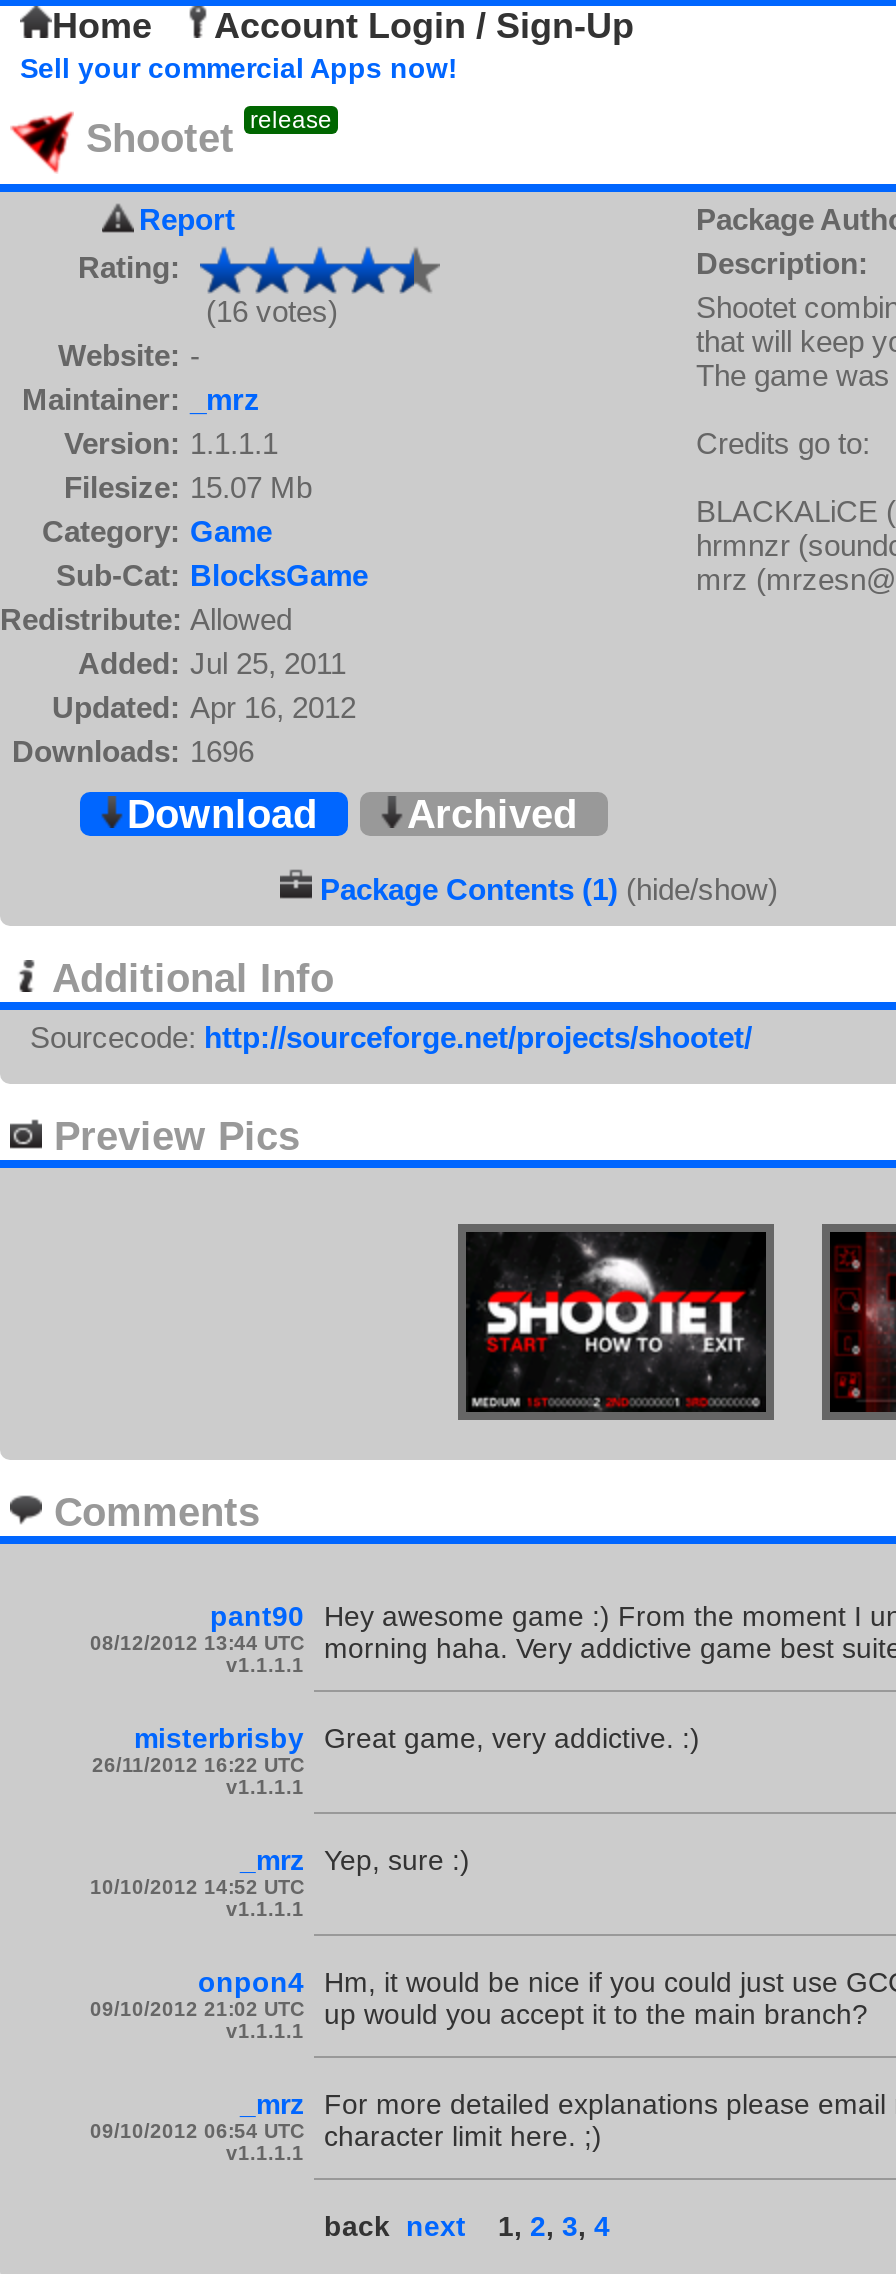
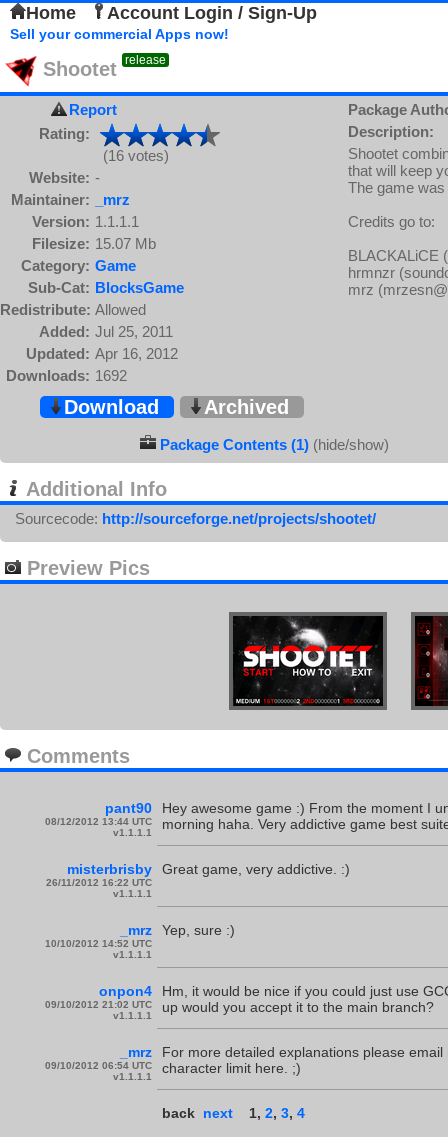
[12,734,254,768] Downloads: 1696 -> [6,367,127,384] Downloads: 1692

